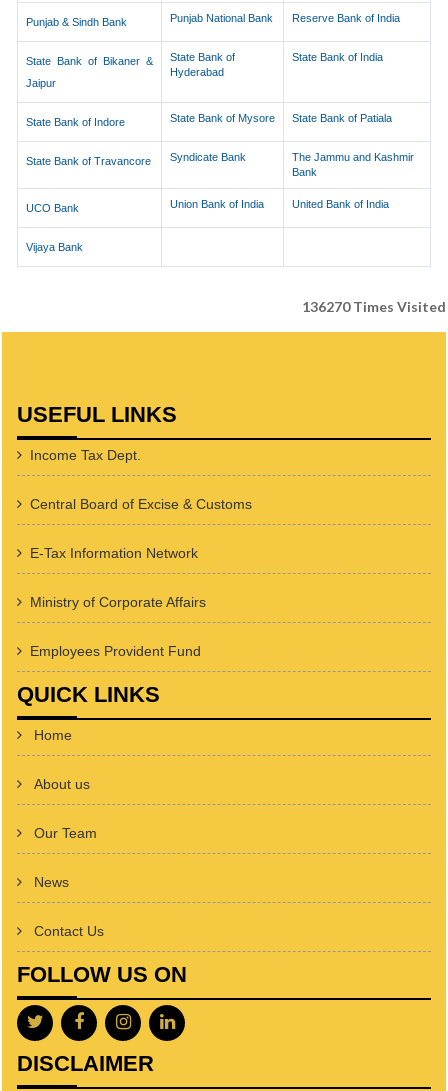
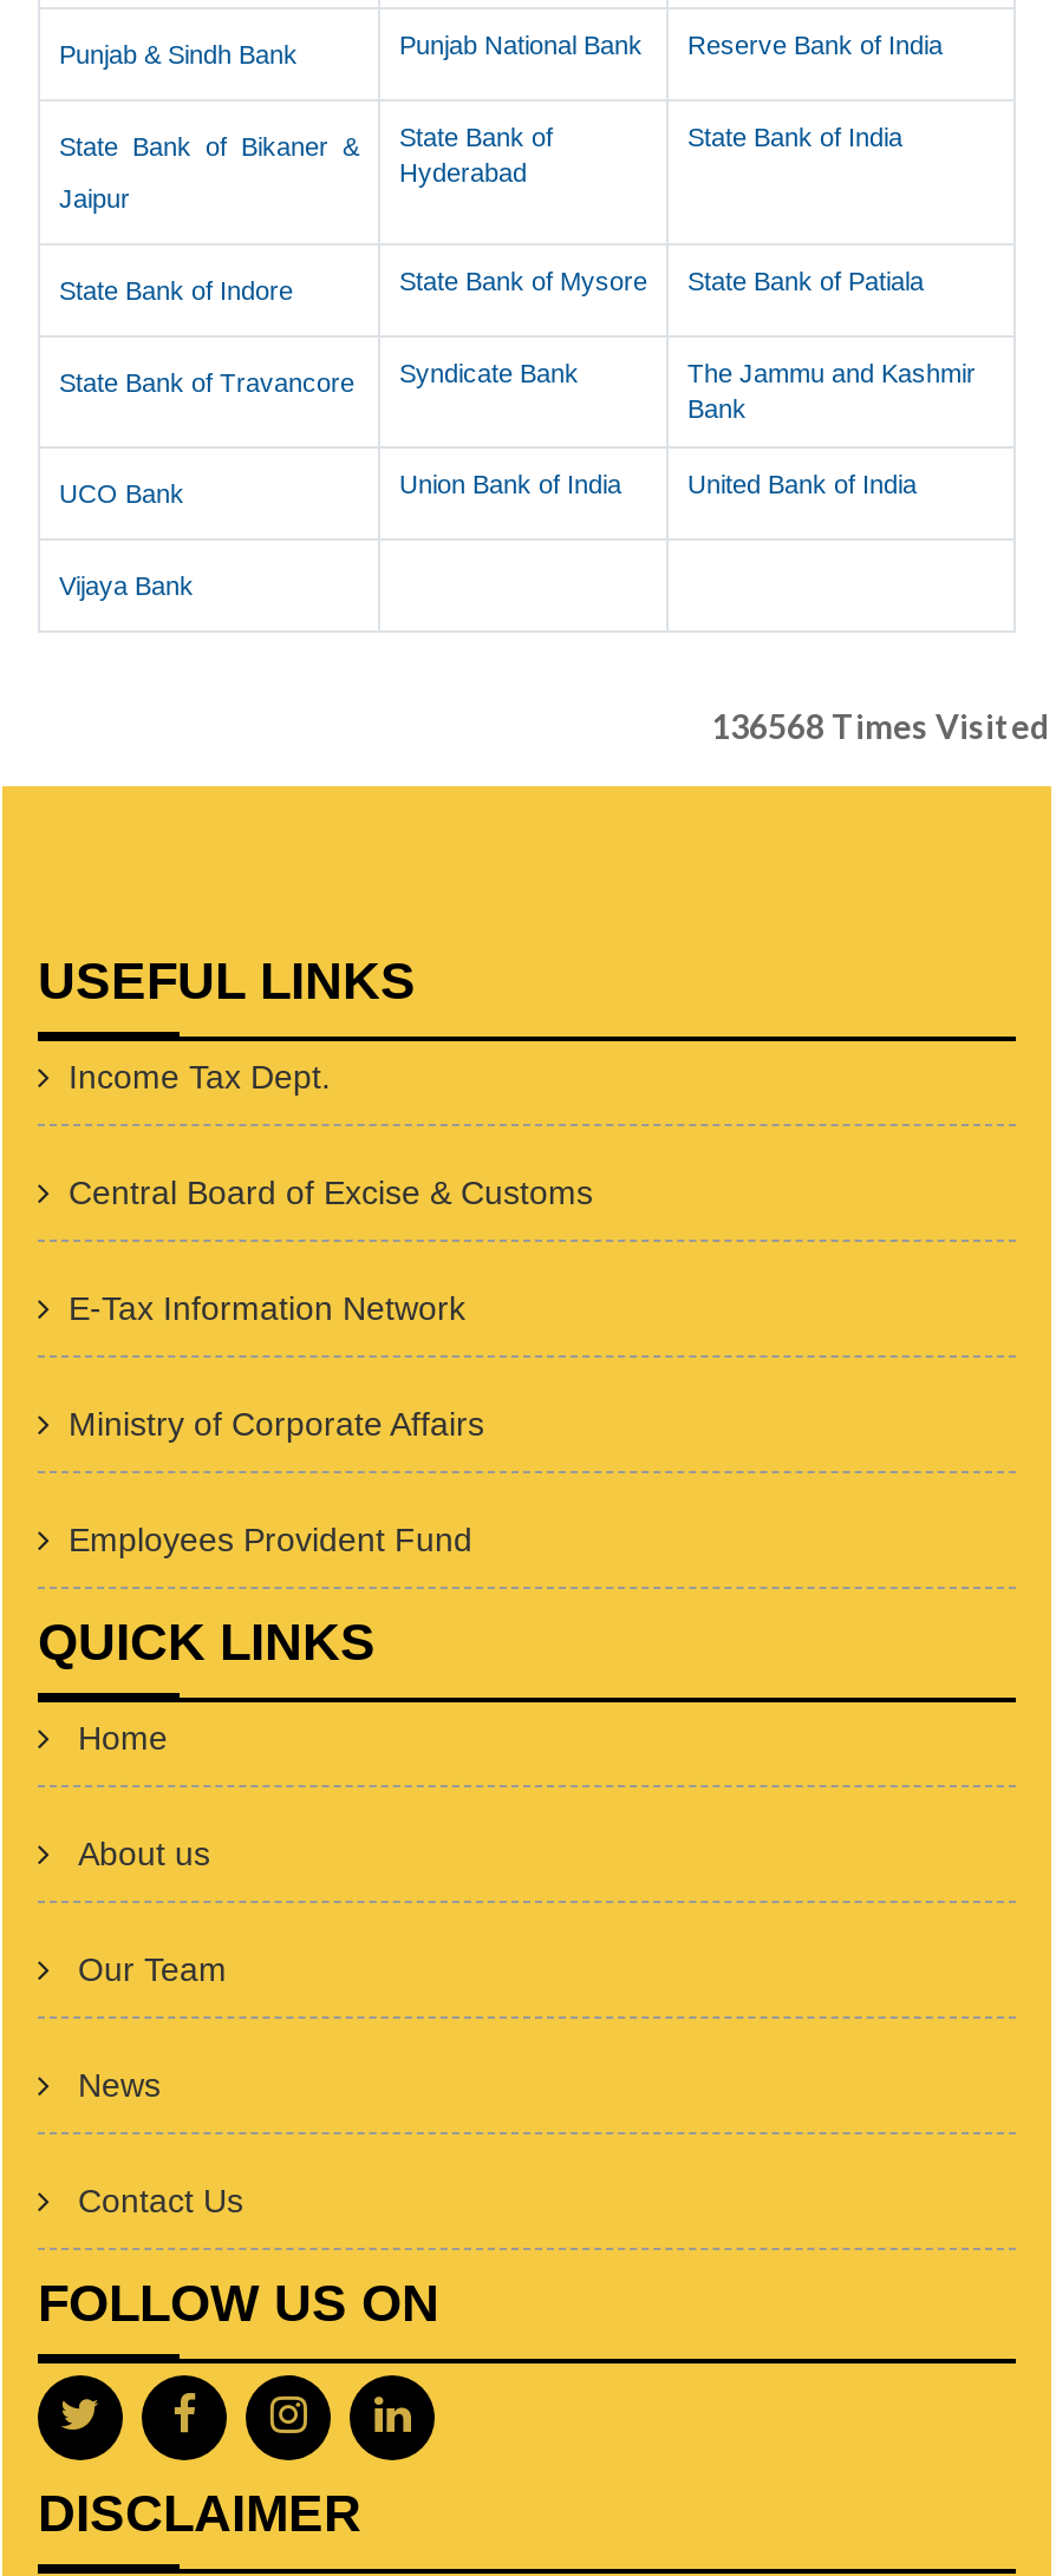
[302,298,446,315] 136270 Times Visited -> [711,706,1051,746] 136568 Times Visited

